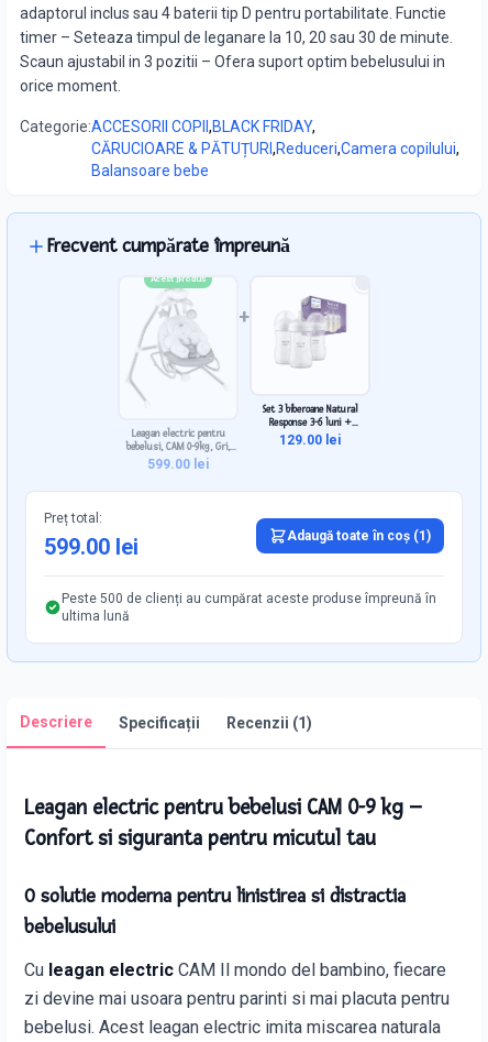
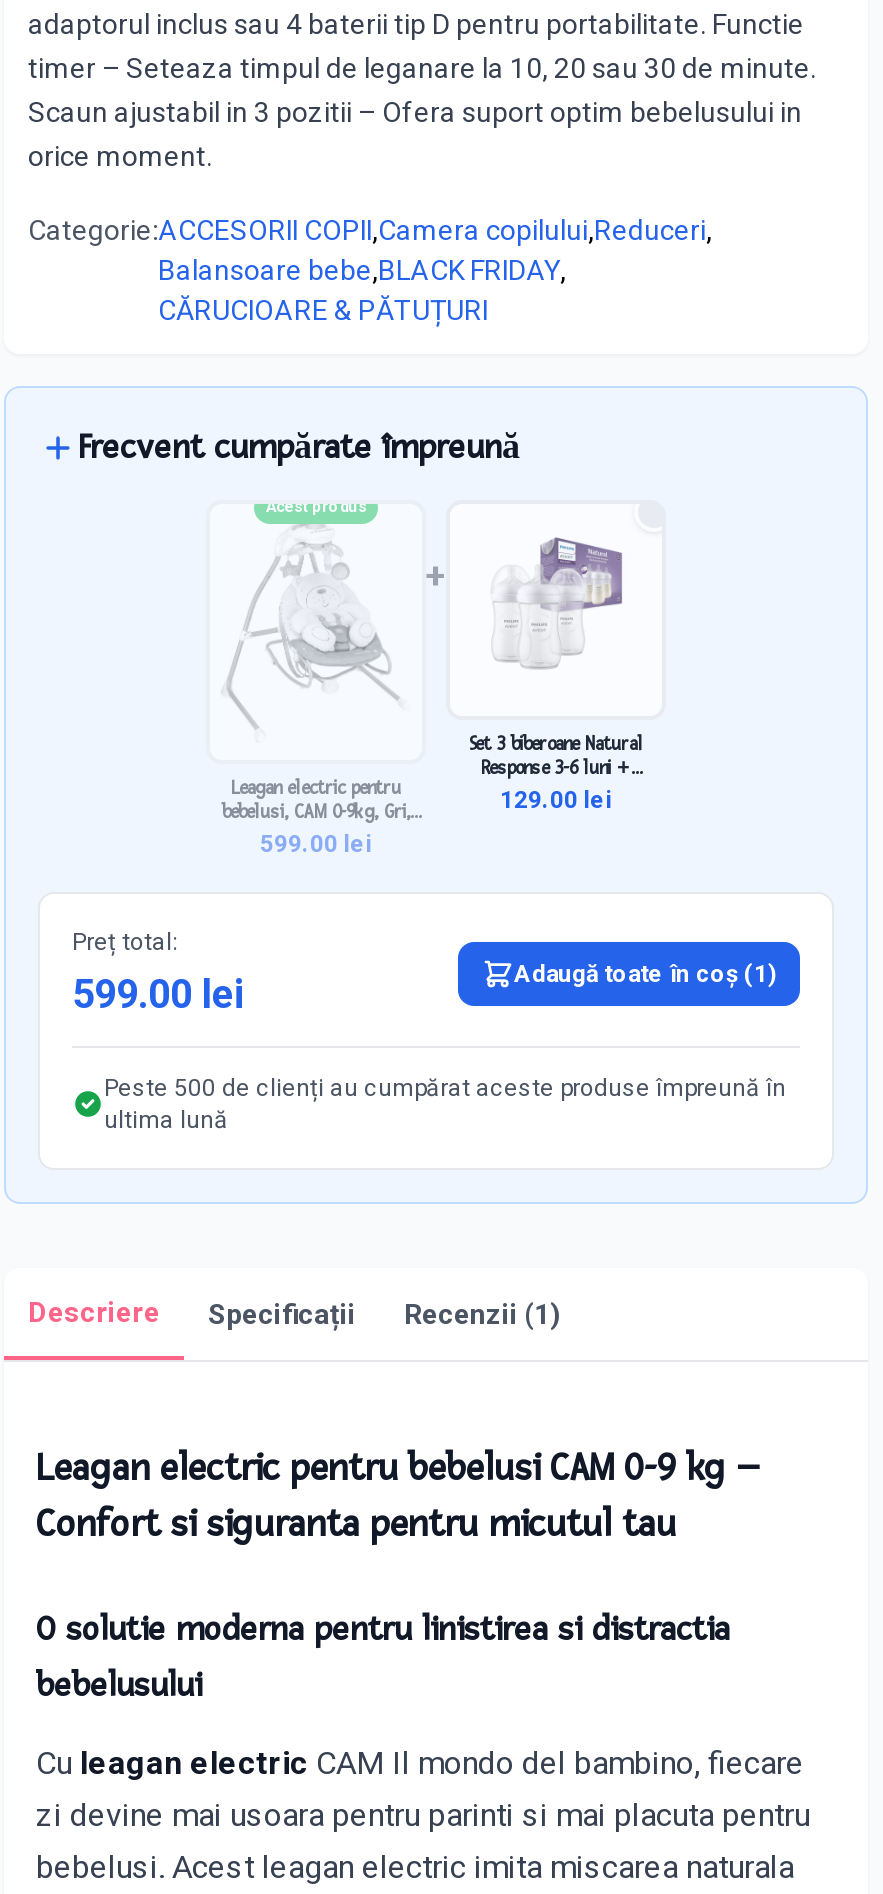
[20,118,459,179] Categorie:ACCESORII COPII,BLACK FRIDAY, | CĂRUCIOARE & PĂTUȚURI,Reduceri,Camera copilului, | Balansoare bebe -> [28,214,712,326] Categorie:ACCESORII COPII,Camera copilului,Reduceri, | Balansoare bebe,BLACK FRIDAY, | CĂRUCIOARE & PĂTUȚURI

